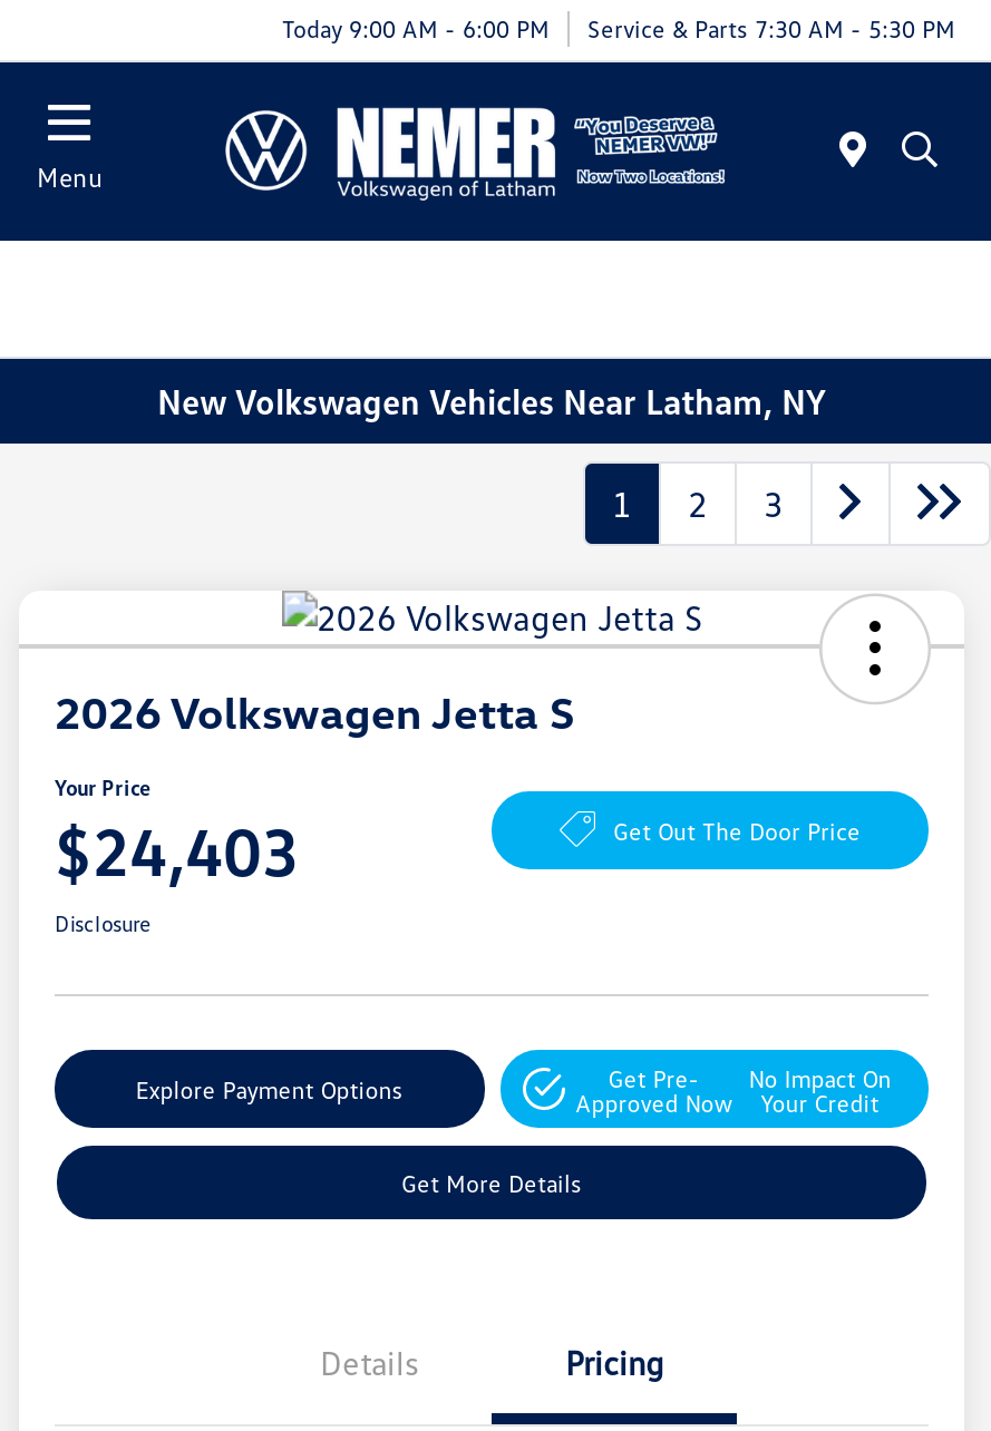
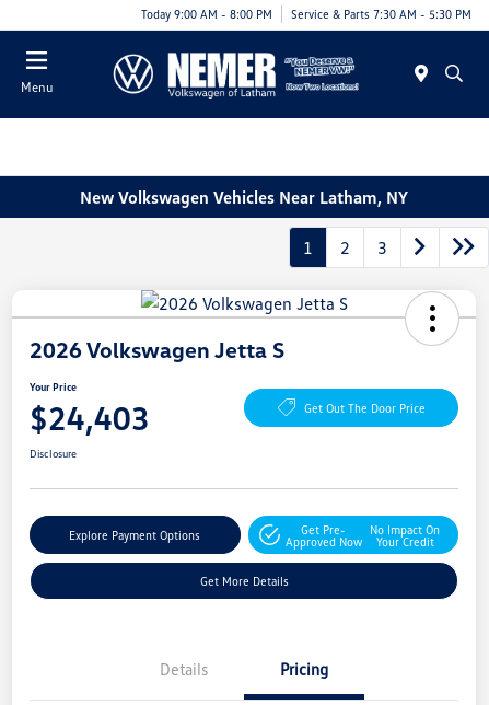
[282,12,955,41] Today 9:00 AM - 6:00 PM Service & Parts 7:30 AM - 5:30 PM -> [141,6,471,20] Today 9:00 AM - 8:00 PM Service & Parts 7:30 AM - 5:30 PM

